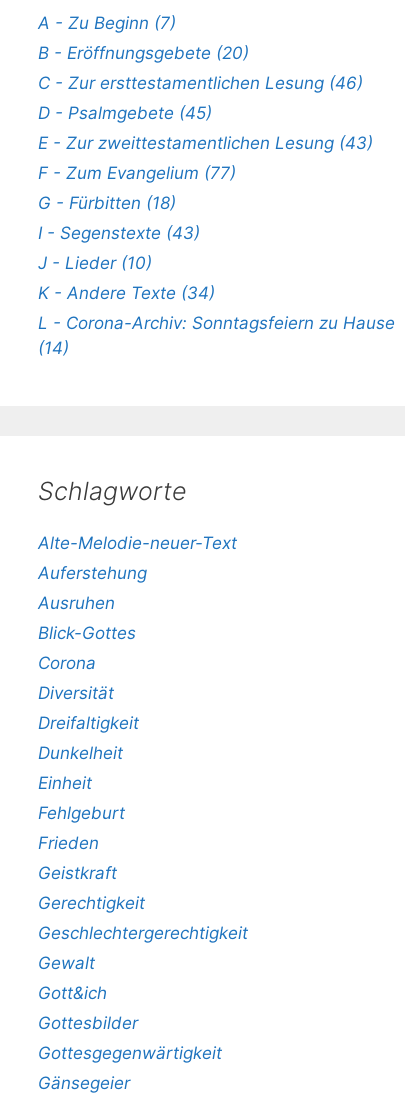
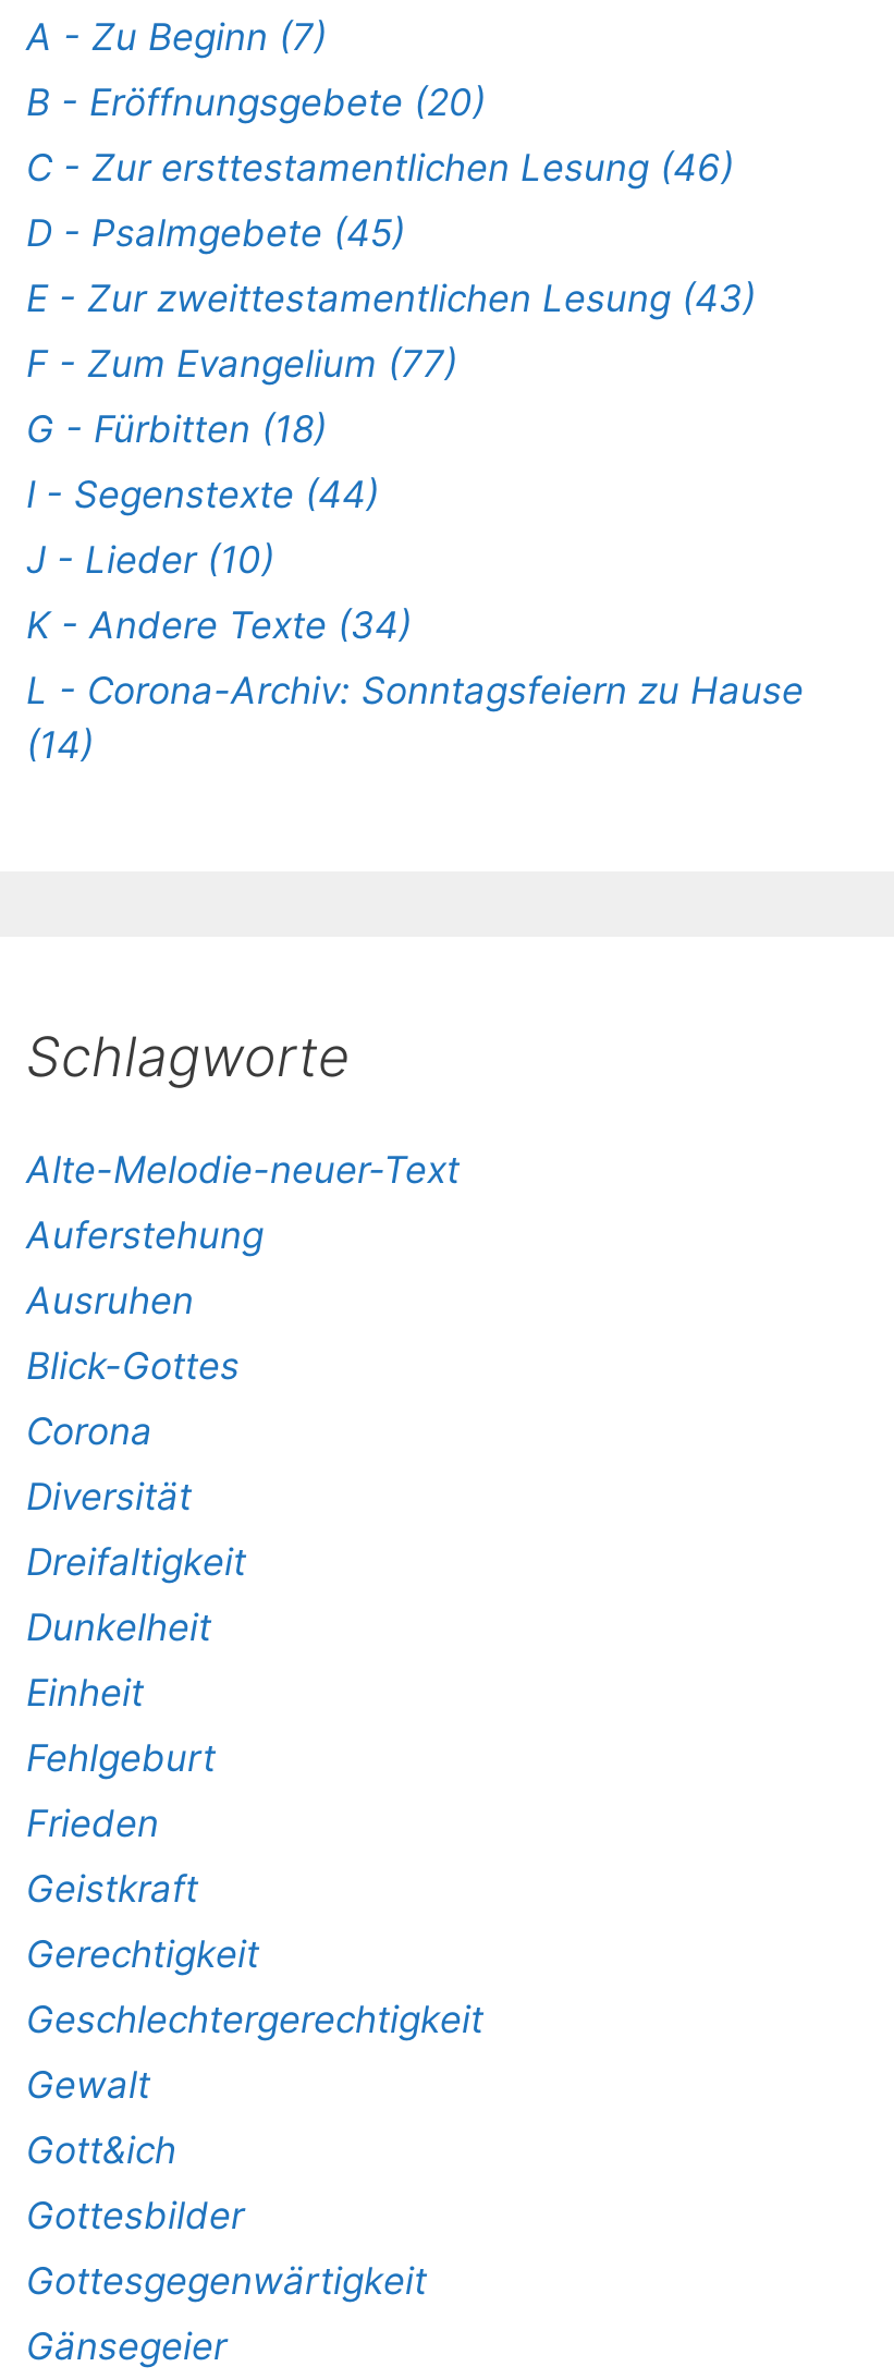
[38,222,200,242] I - Segenstexte (43) -> [26,472,379,515] I - Segenstexte (44)

